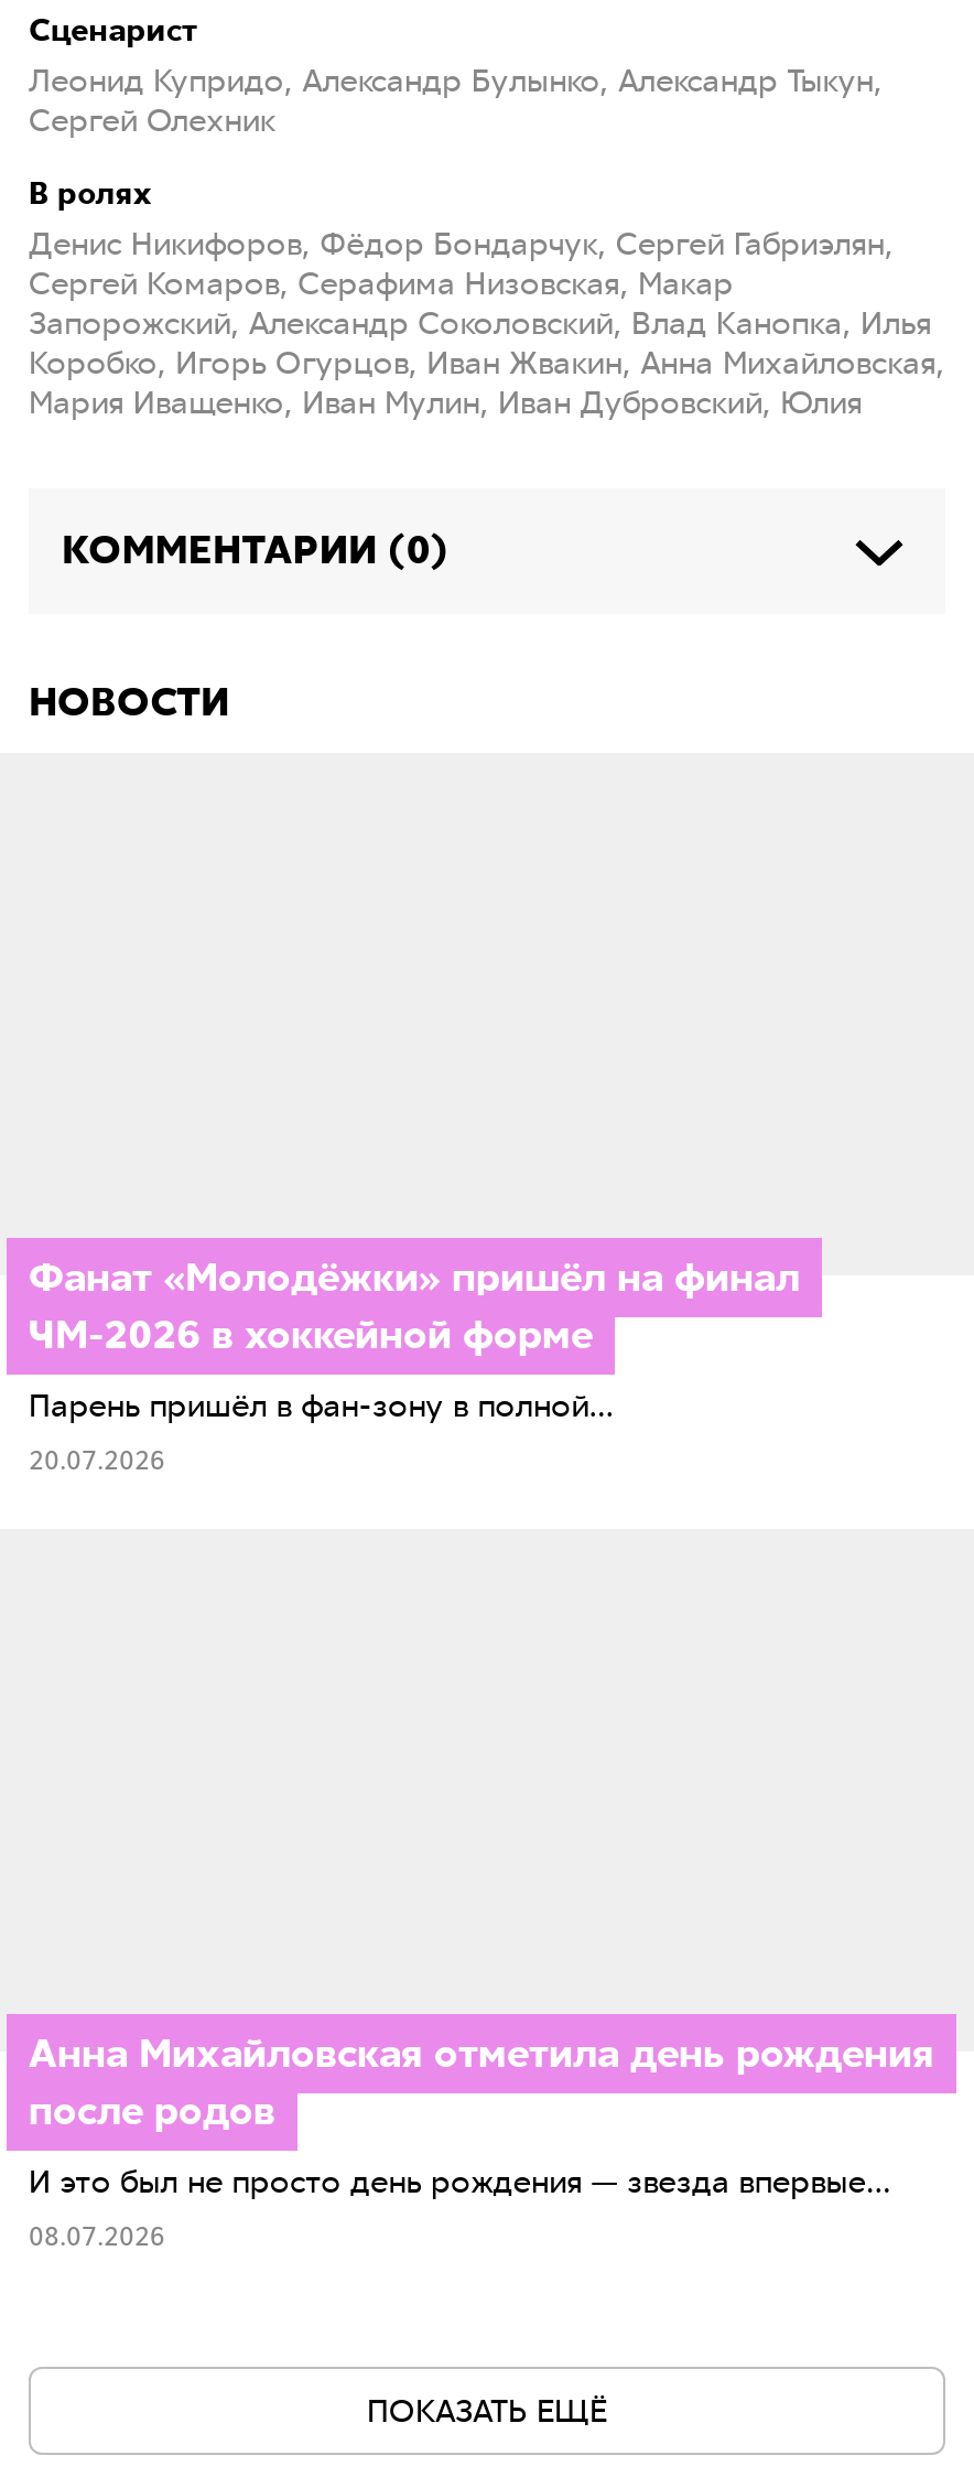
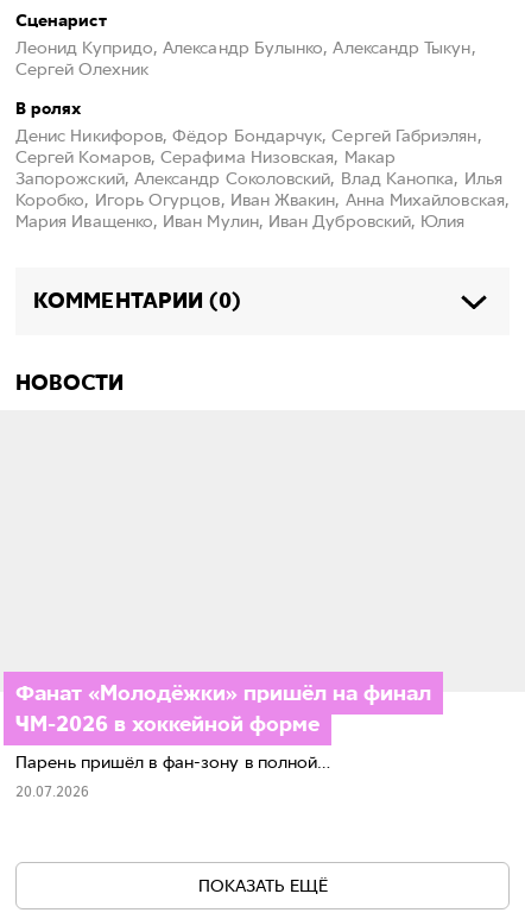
[29,2028,934,2255] Анна Михайловская отметила день рождения | после родов | И это был не просто день рождения — звезда впервые… | 08.07.2026 -> none

